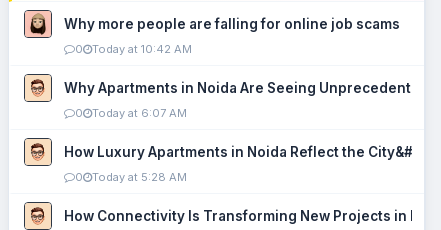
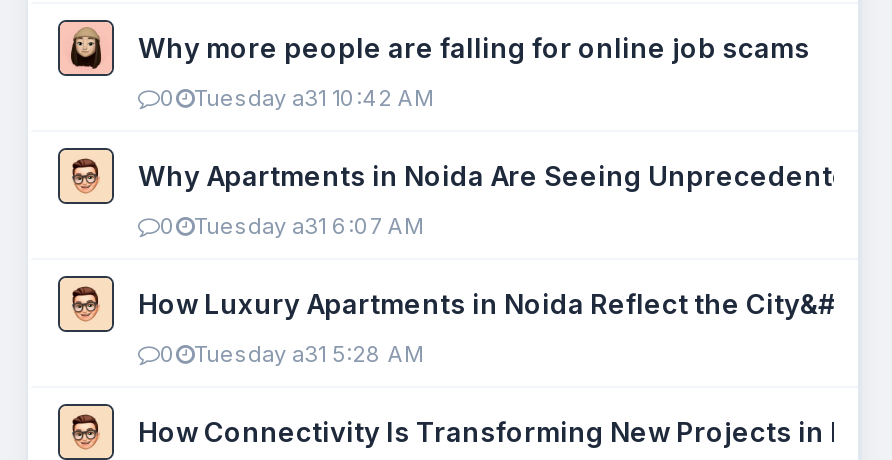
[75,42,192,56] 0 Today at 10:42 AM -> [160,84,434,112] 0 Tuesday a31 10:42 AM
[75,106,187,120] 0 Today at 6:07 AM -> [160,212,424,240] 0 Tuesday a31 6:07 AM
[75,170,187,184] 0 Today at 5:28 AM -> [160,340,424,368] 0 Tuesday a31 5:28 AM

